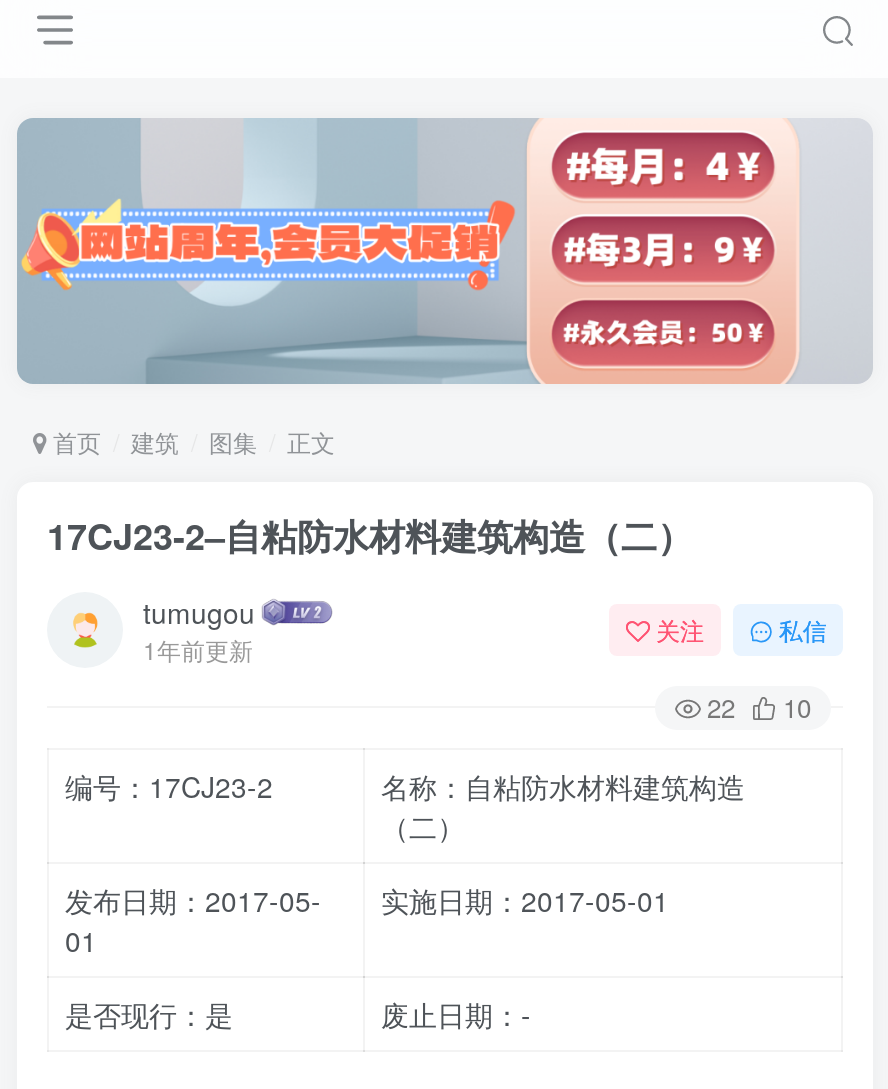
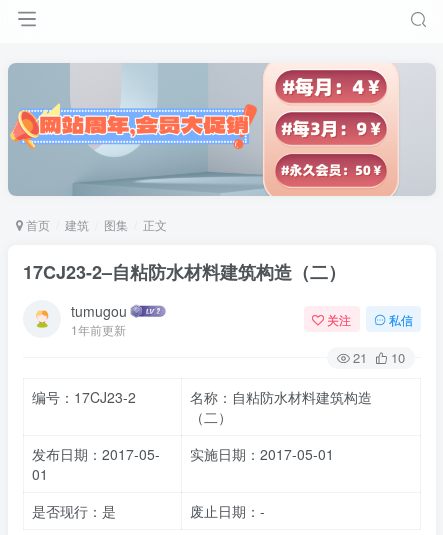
[707,688,811,726] 22 10 -> [353,348,405,367] 21 10

